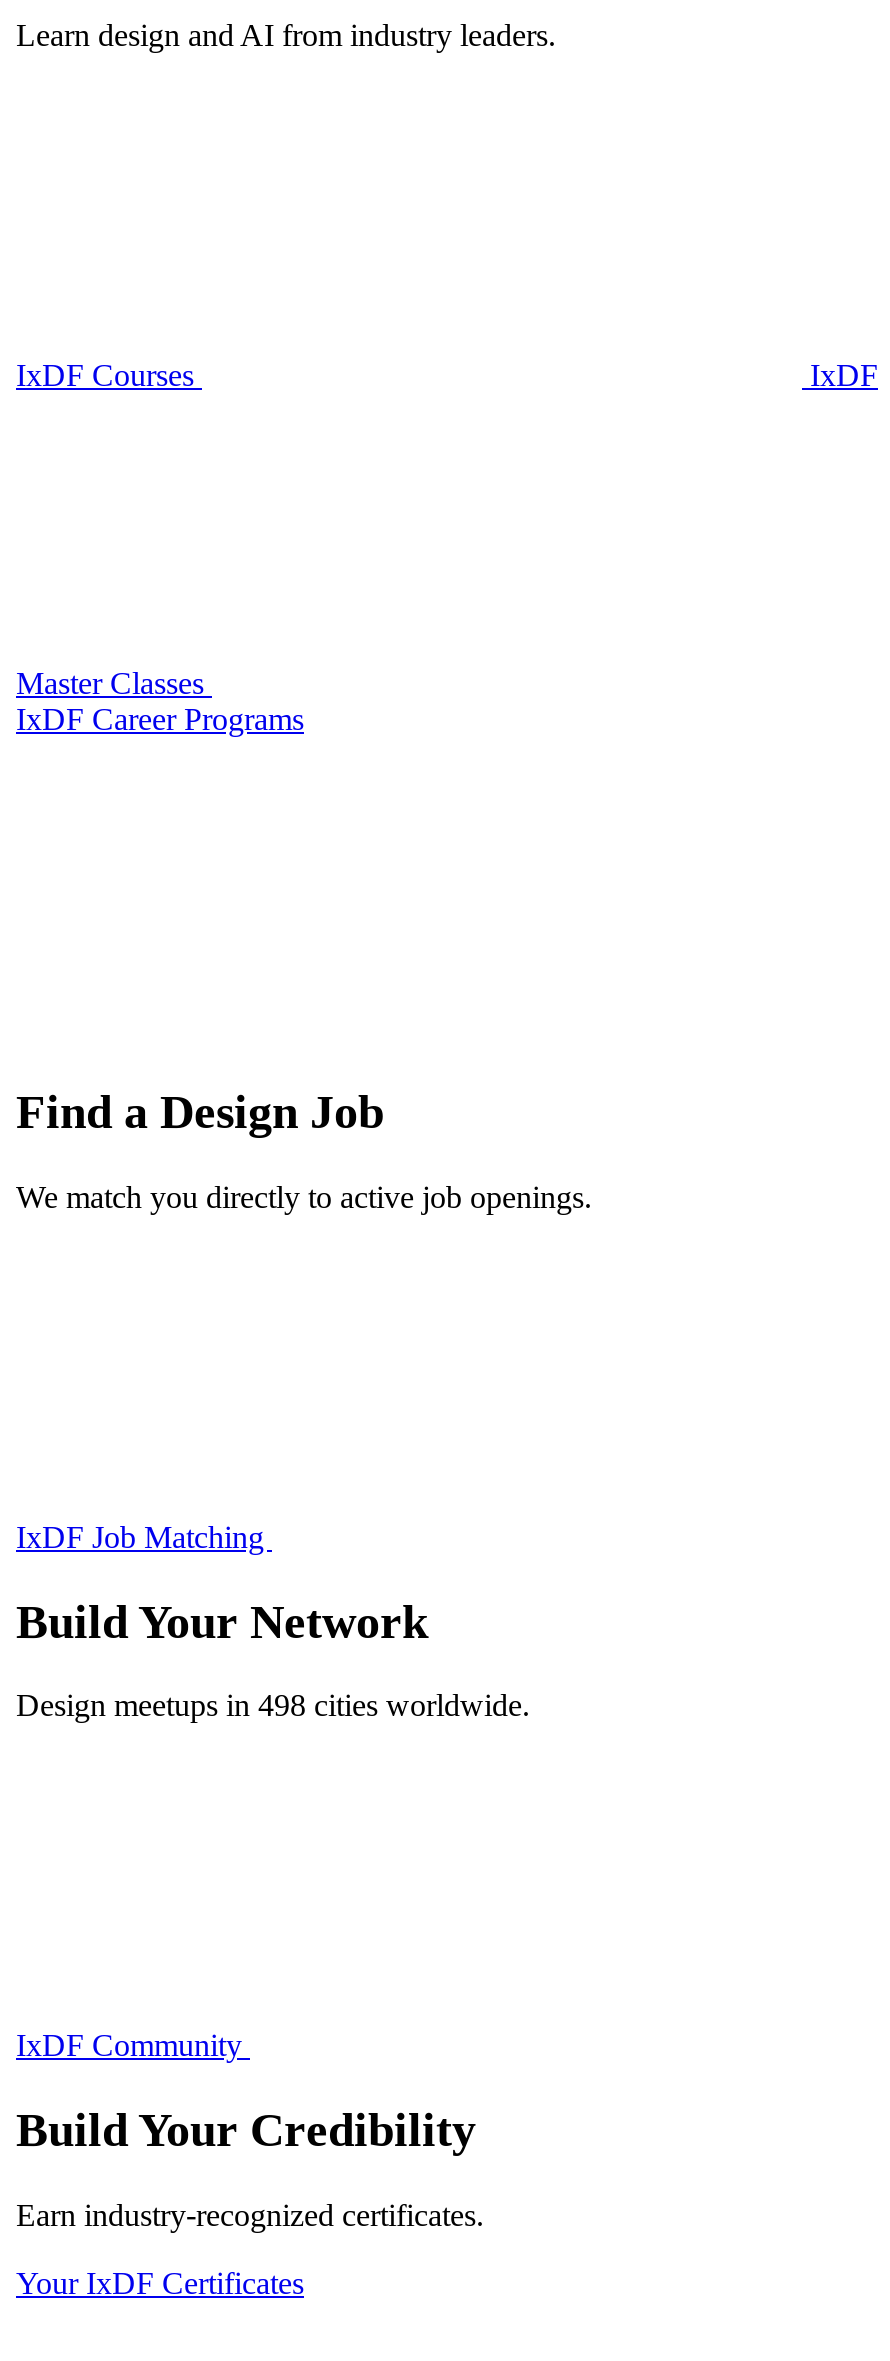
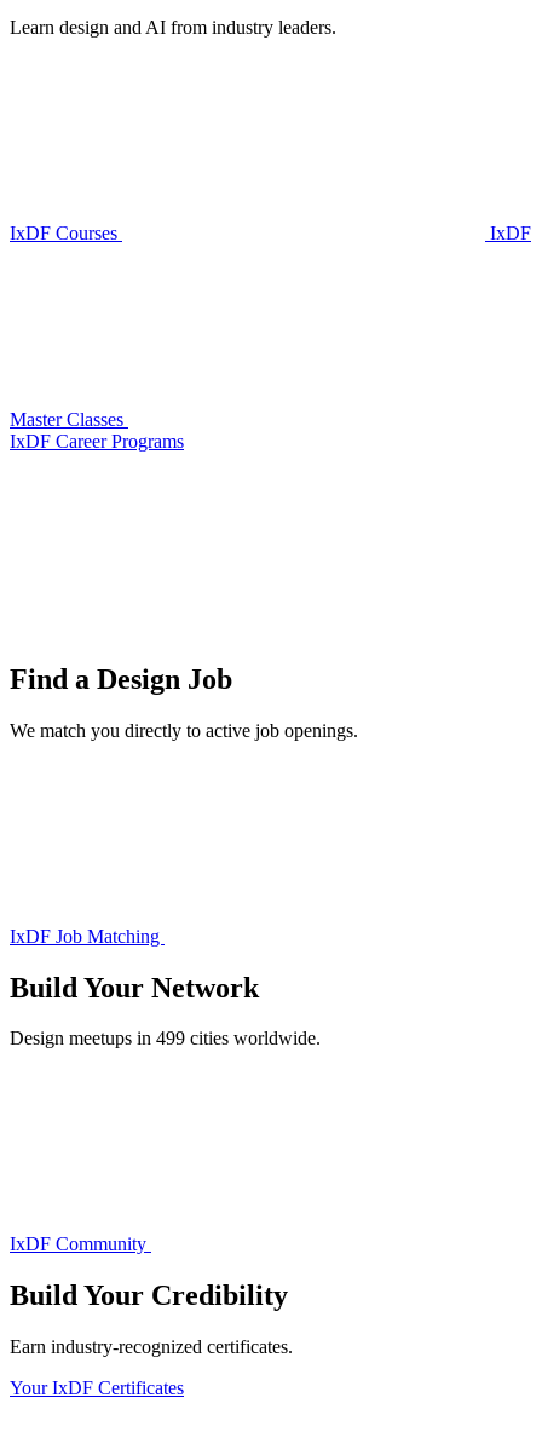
[16,1689,530,1723] Design meetups in 498 cities worldwide. -> [10,1028,321,1049] Design meetups in 499 cities worldwide.

